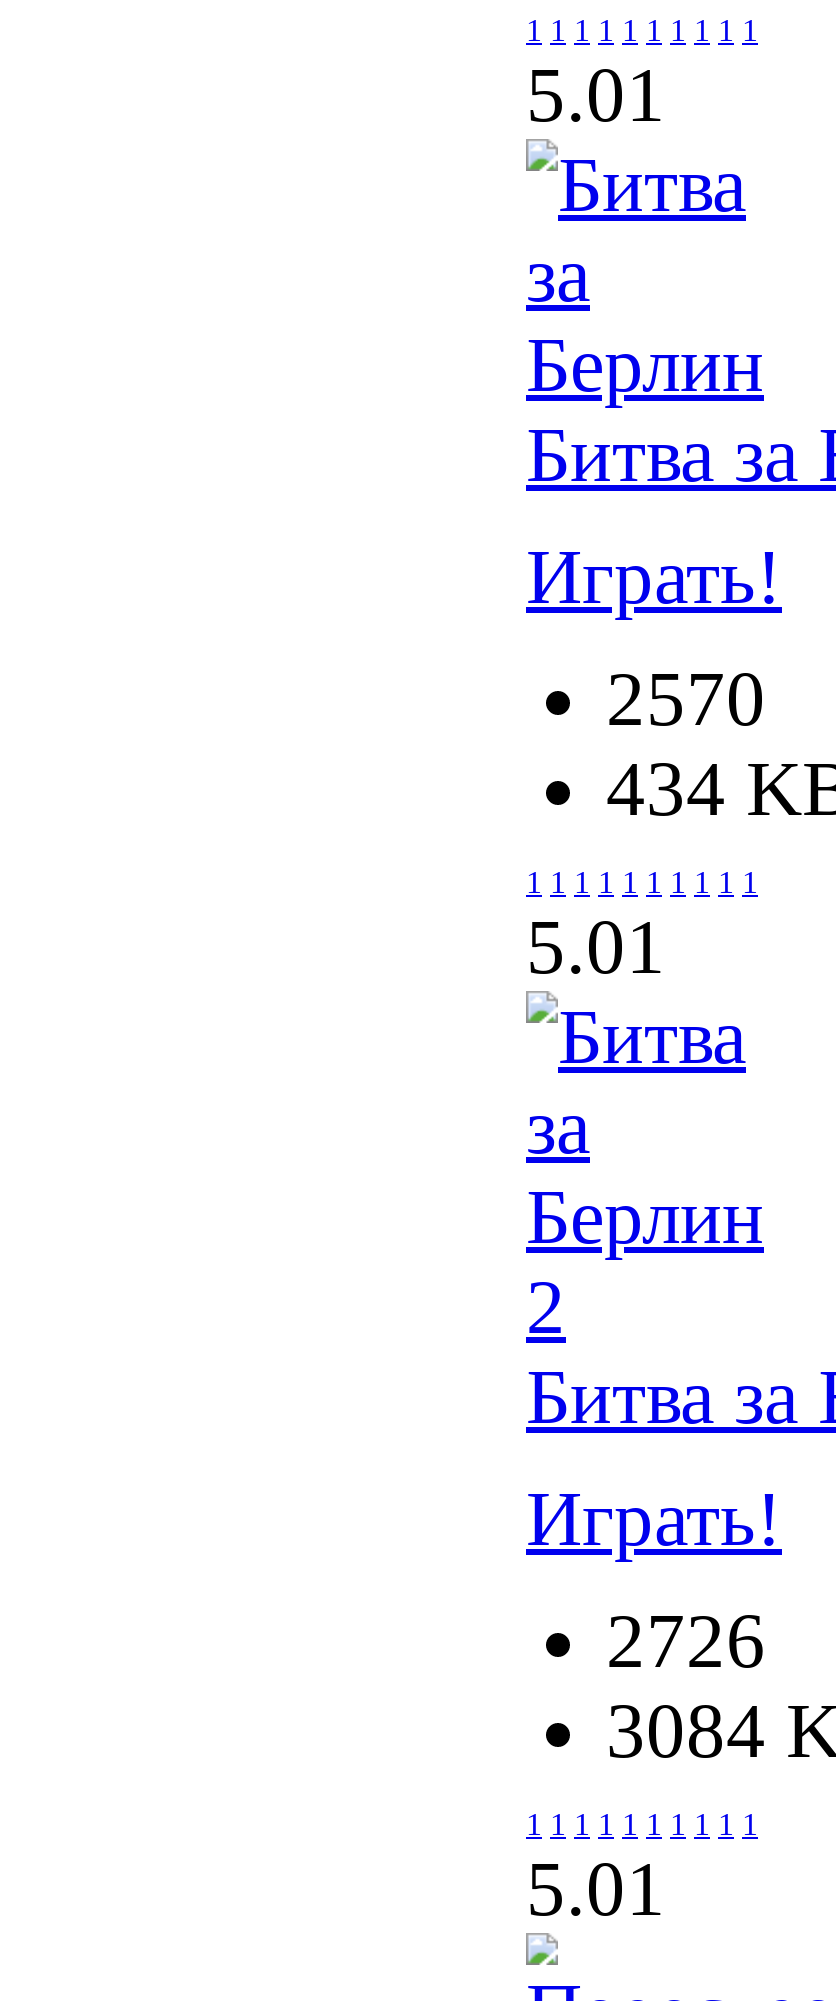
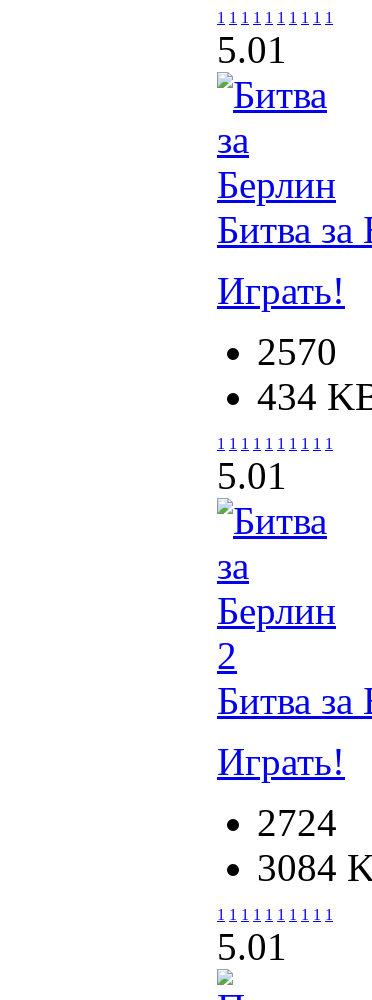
[606,1597,766,1683] 2726 -> [257,801,337,844] 2724

